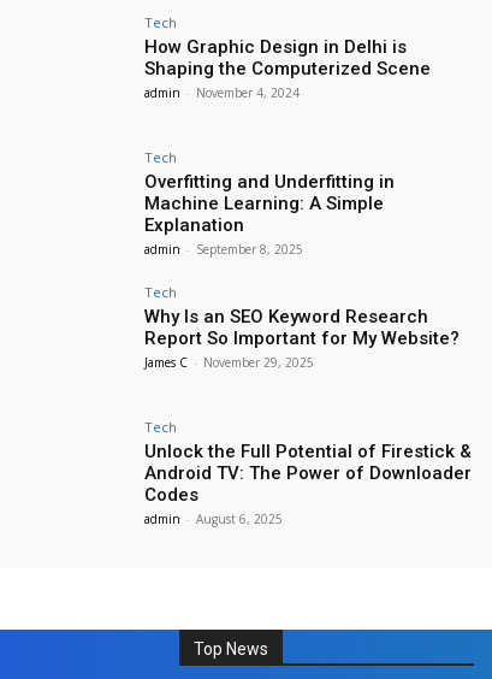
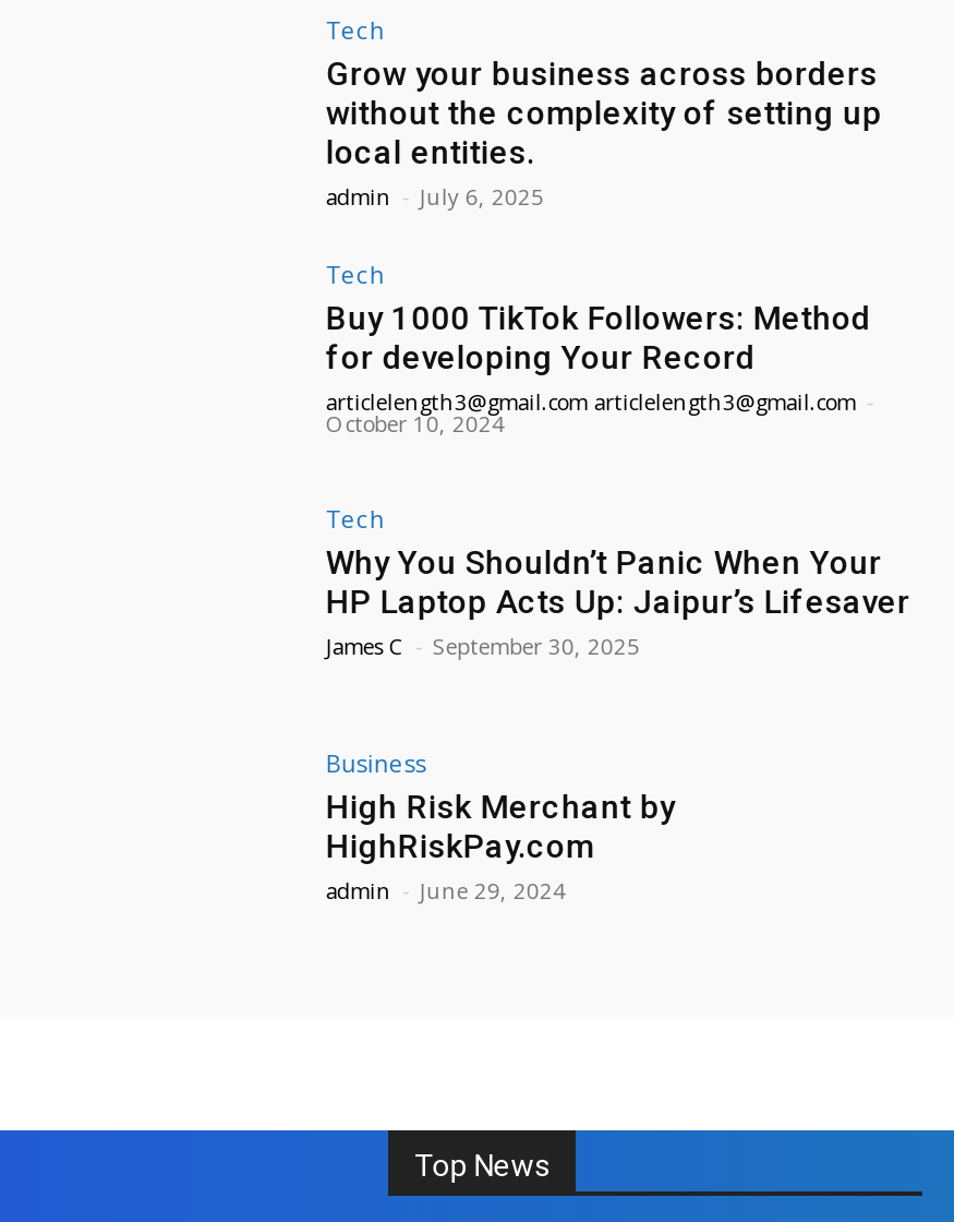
[145,36,431,101] How Graphic Design in Delhi is | Shaping the Computerized Scene | admin - November 4, 2024 -> [326,55,882,212] Grow your business across borders | without the complexity of setting up | local entities. | admin - July 6, 2025
[145,171,395,258] Overfitting and Underfitting in | Machine Learning: A Simple | Explanation | admin - September 8, 2025 -> [326,299,873,439] Buy 1000 TikTok Followers: Method | for developing Your Record | articlelength3@gmail.com articlelength3@gmail.com - | October 10, 2024
[145,306,460,371] Why Is an SEO Keyword Research | Report So Important for My Website? | James C - November 29, 2025 -> [326,543,910,661] Why You Shouldn’t Panic When Your | HP Laptop Acts Up: Jaipur’s Lifesaver | James C - September 30, 2025
[145,417,472,527] Tech | Unlock the Full Potential of Firestick & | Android TV: The Power of Downloader | Codes | admin - August 6, 2025 -> [326,746,675,905] Business | High Risk Merchant by | HighRiskPay.com | admin - June 29, 2024

